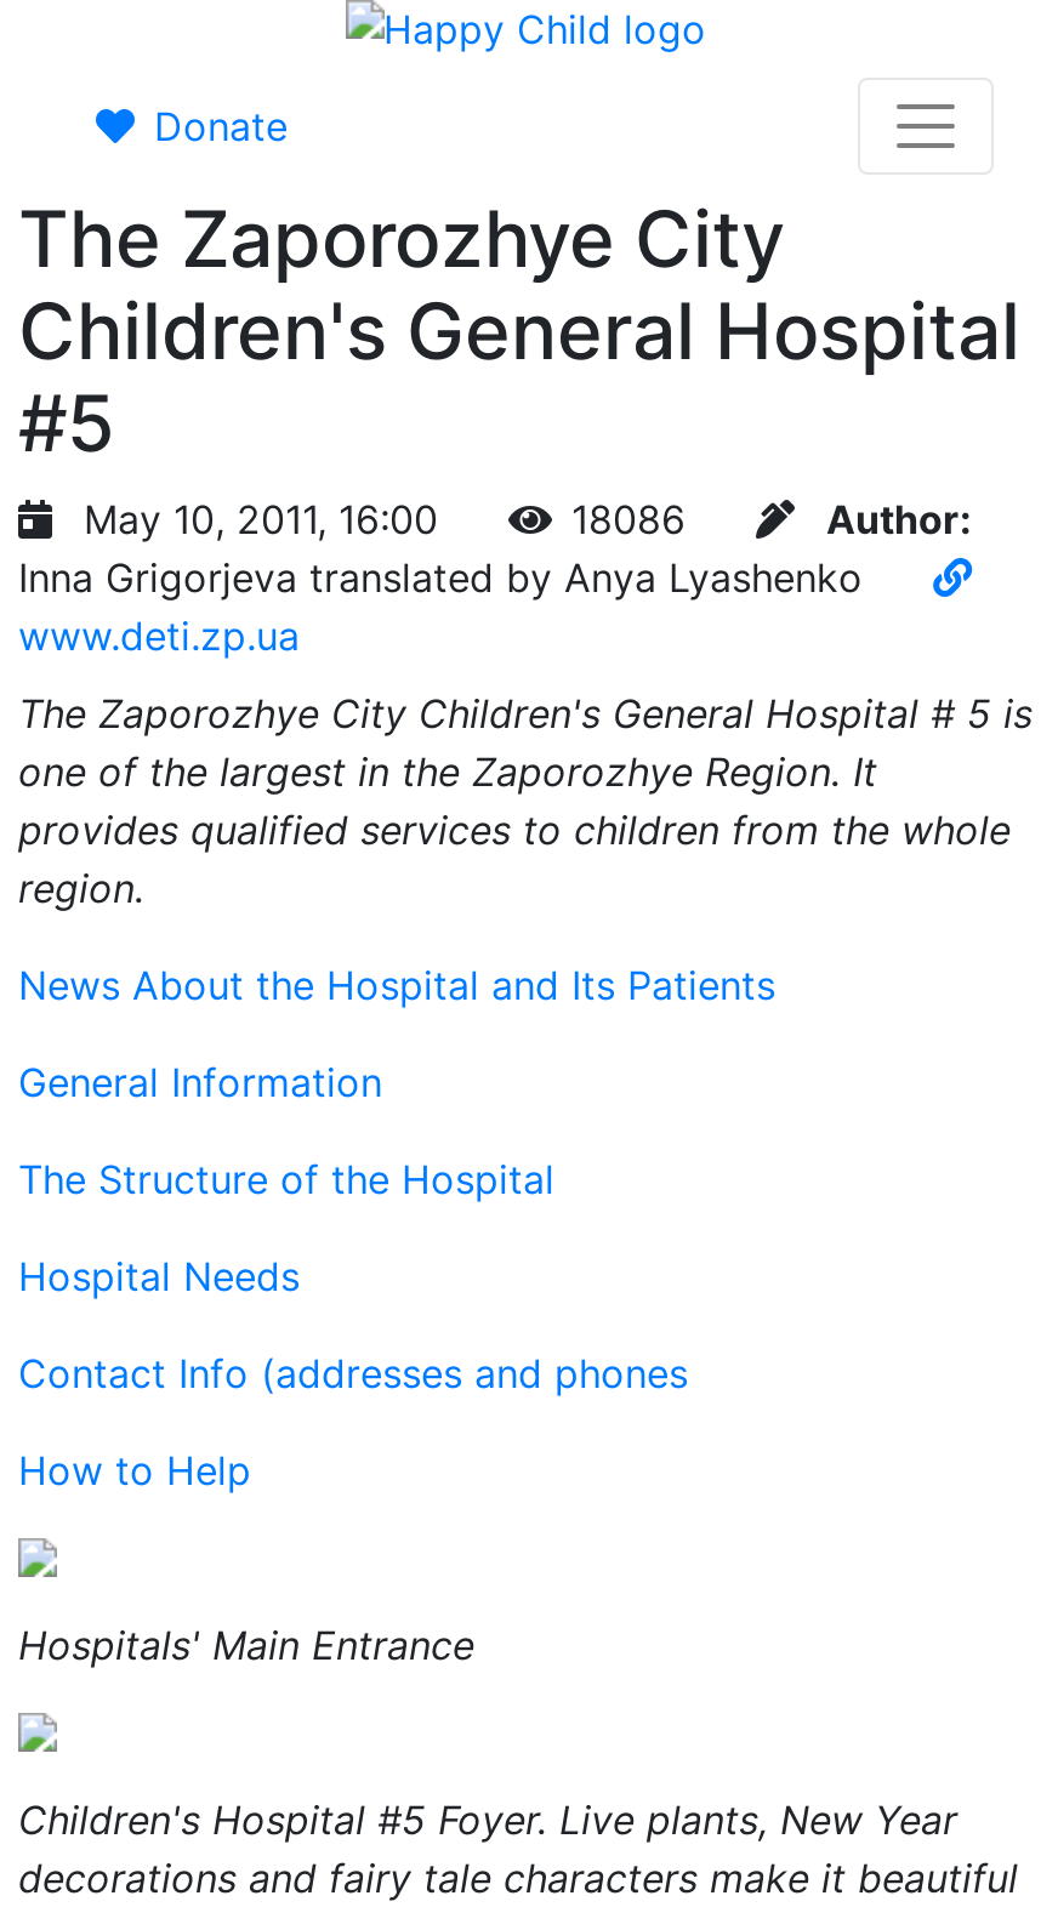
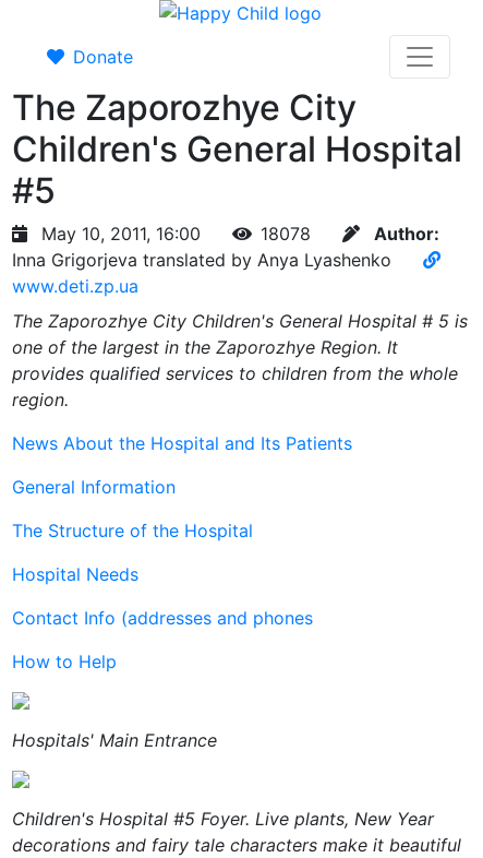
[571,495,698,543] 18086 -> [261,223,316,245] 18078

